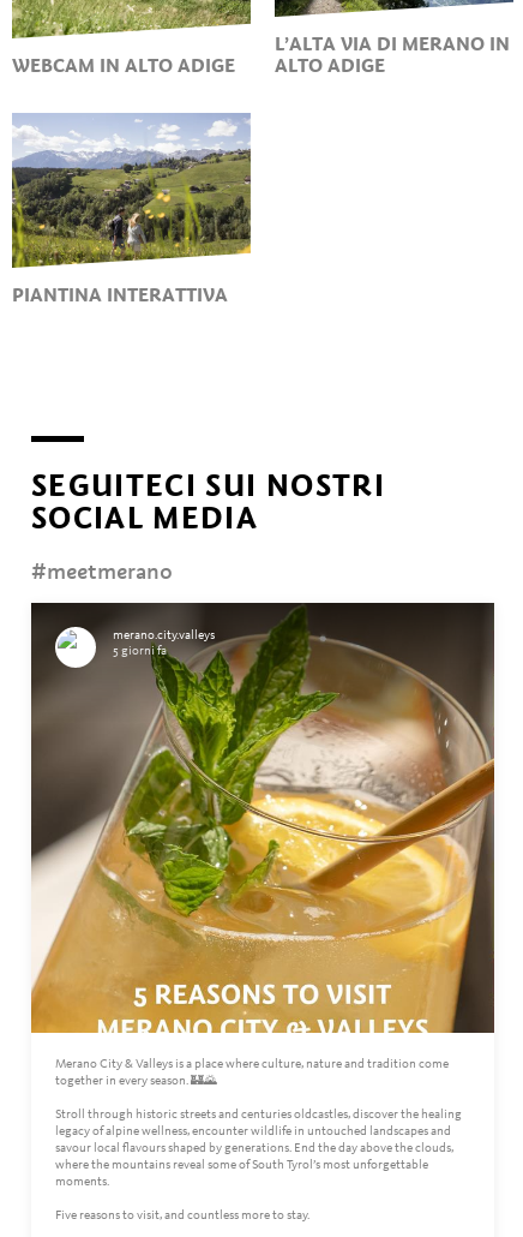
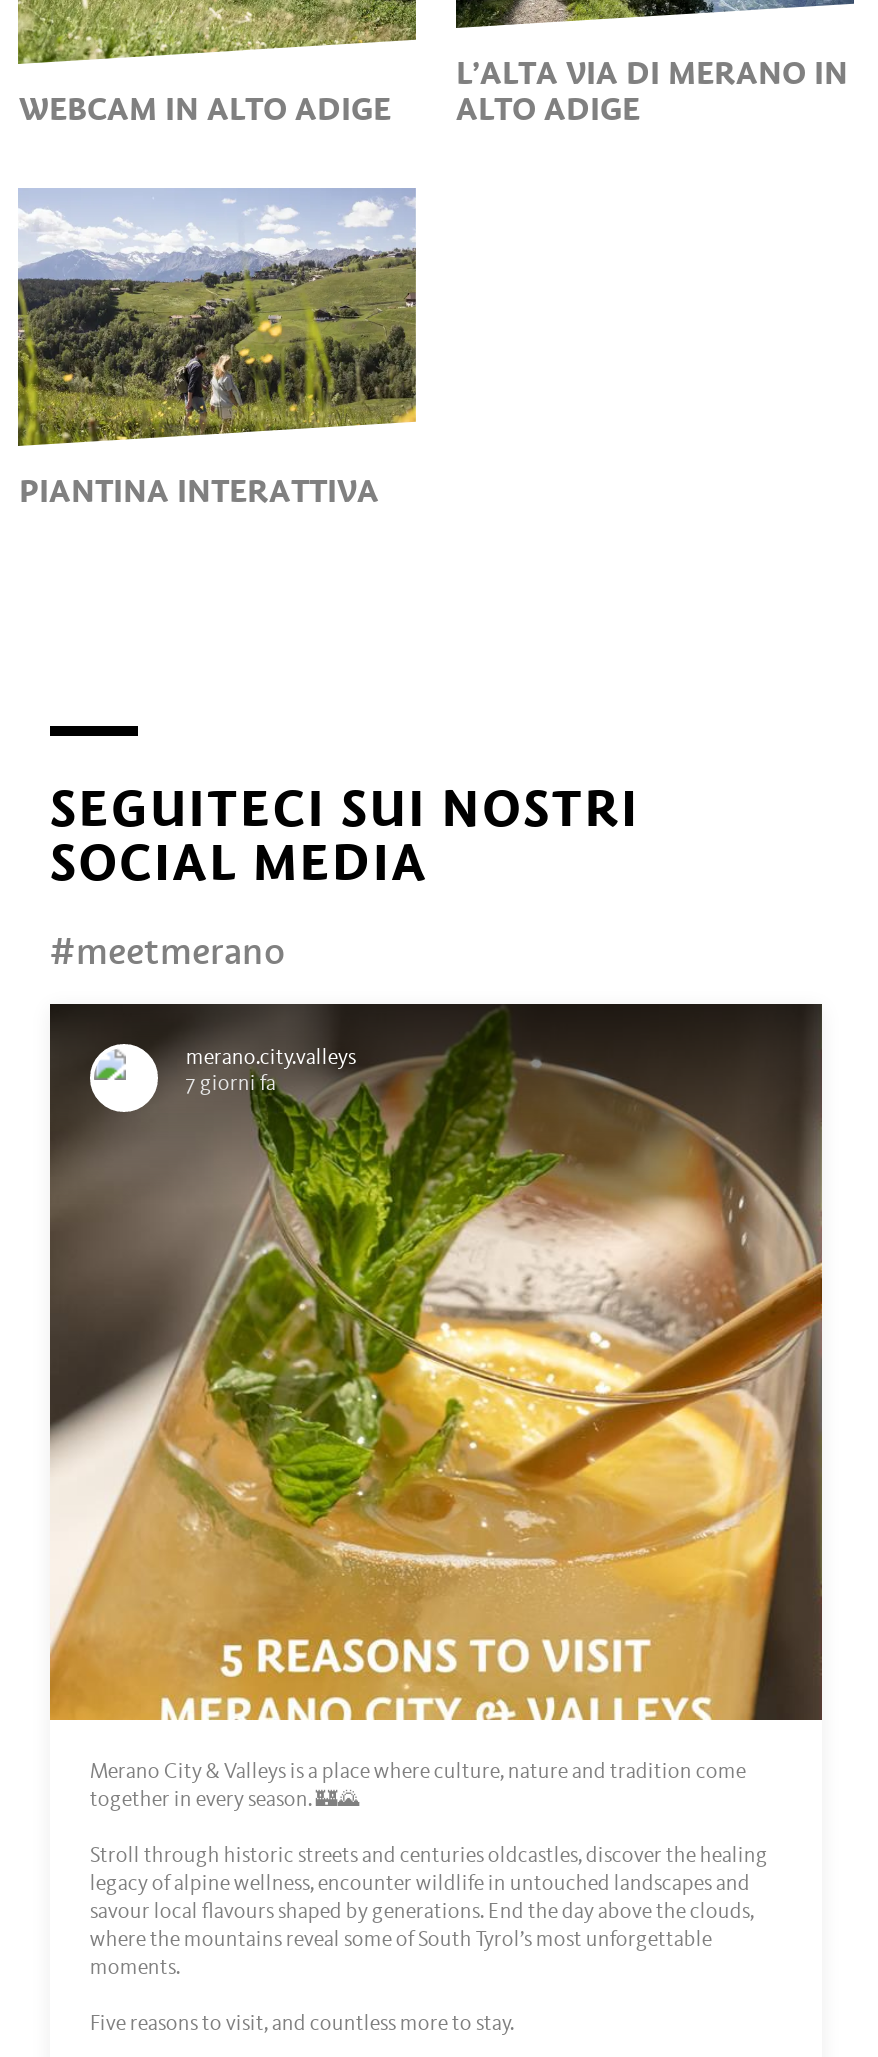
[113,646,167,659] 5 giorni fa -> [186,1075,276,1097] 7 giorni fa

